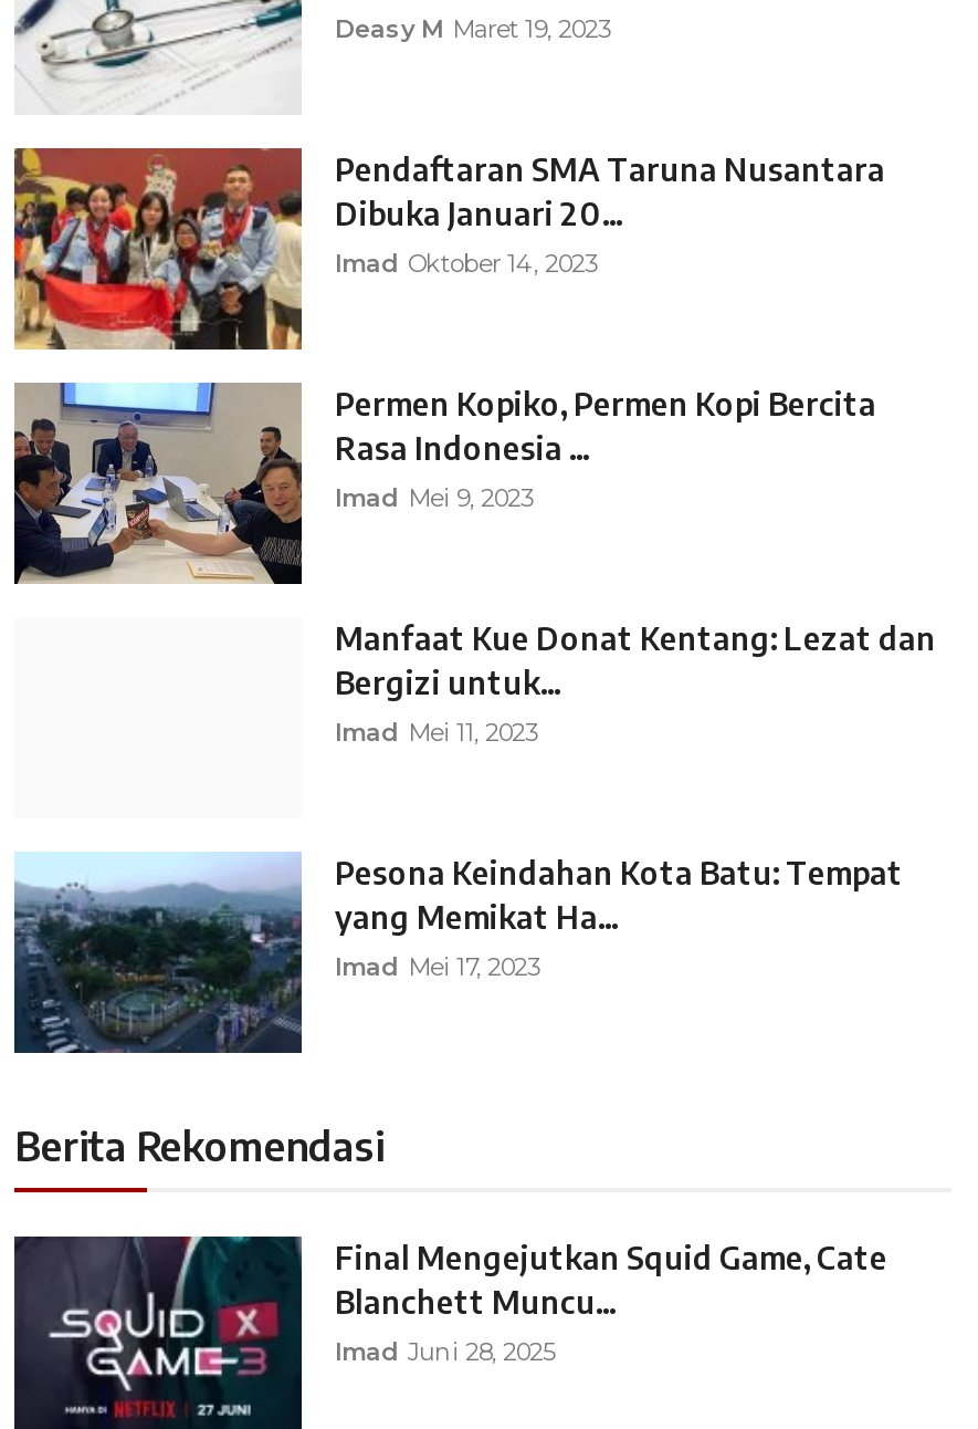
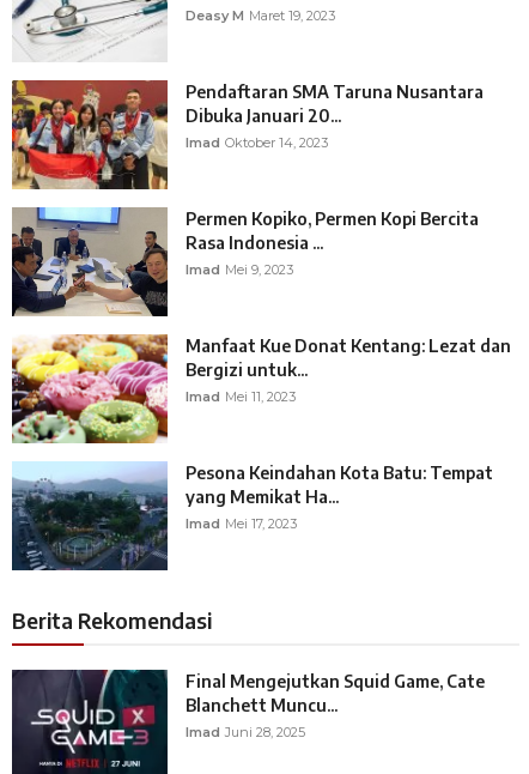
none -> [11,333,169,445] [image]

